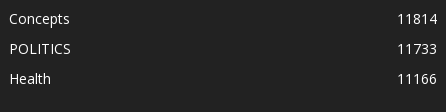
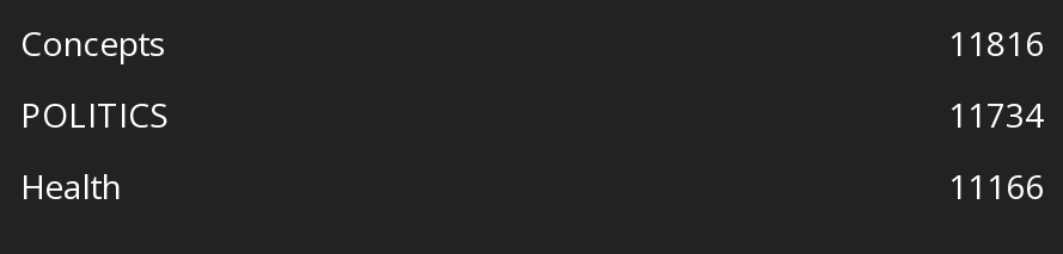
[397,9,437,28] 11814 -> [948,20,1044,65] 11816
[397,39,437,58] 11733 -> [948,91,1044,137] 11734

